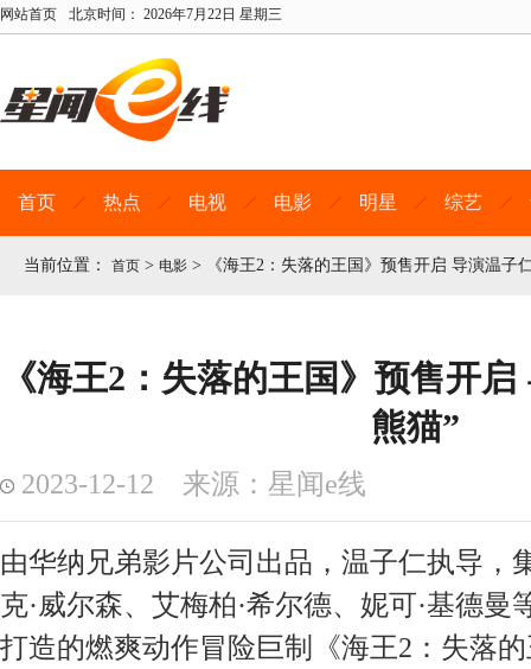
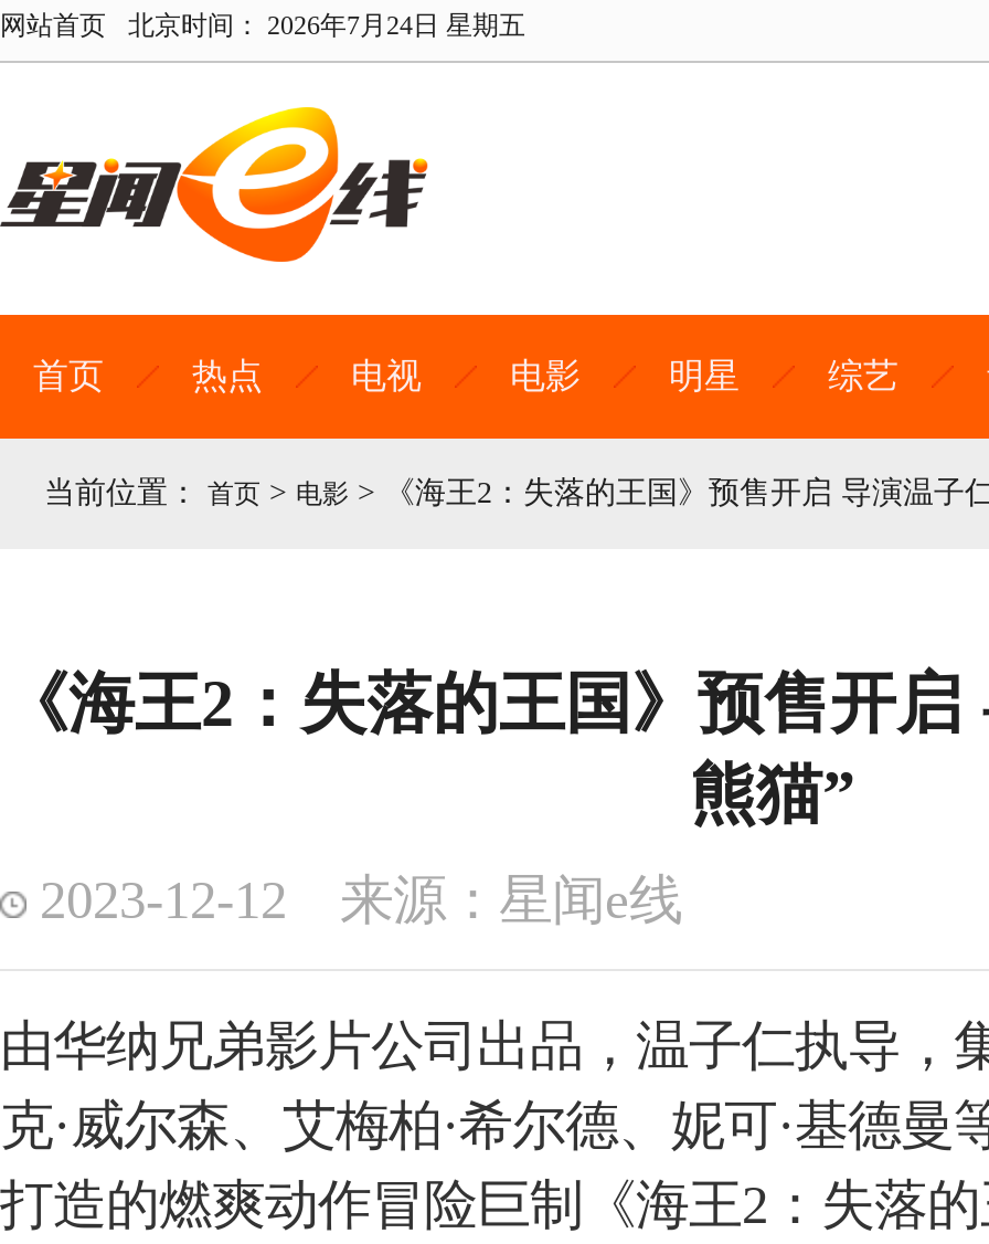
[69,6,282,23] 北京时间：2026年7月22日 星期三 -> [128,10,525,41] 北京时间：2026年7月24日 星期五

